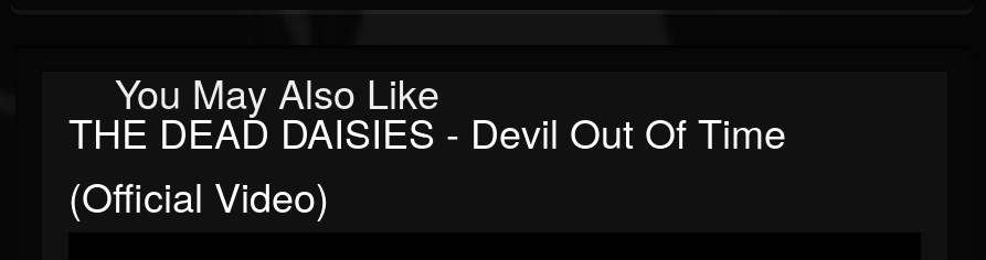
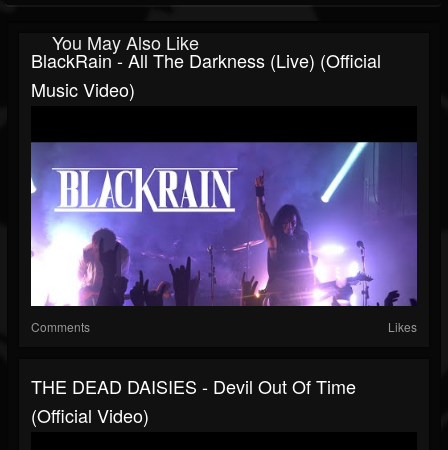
none -> [30,141,418,335] [image] | Comments | Likes
none -> [31,47,381,102] BlackRain - All The Darkness (Live) (Official | Music Video)

